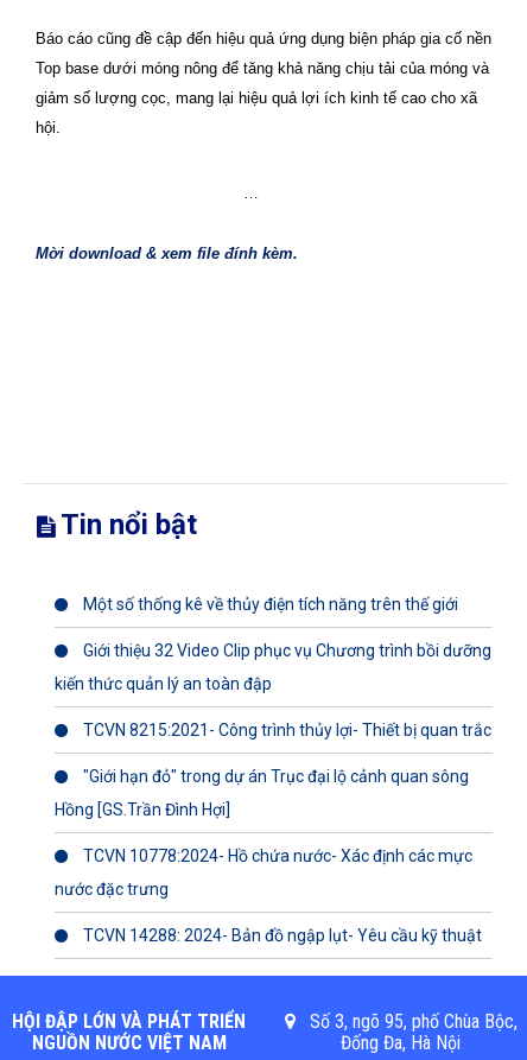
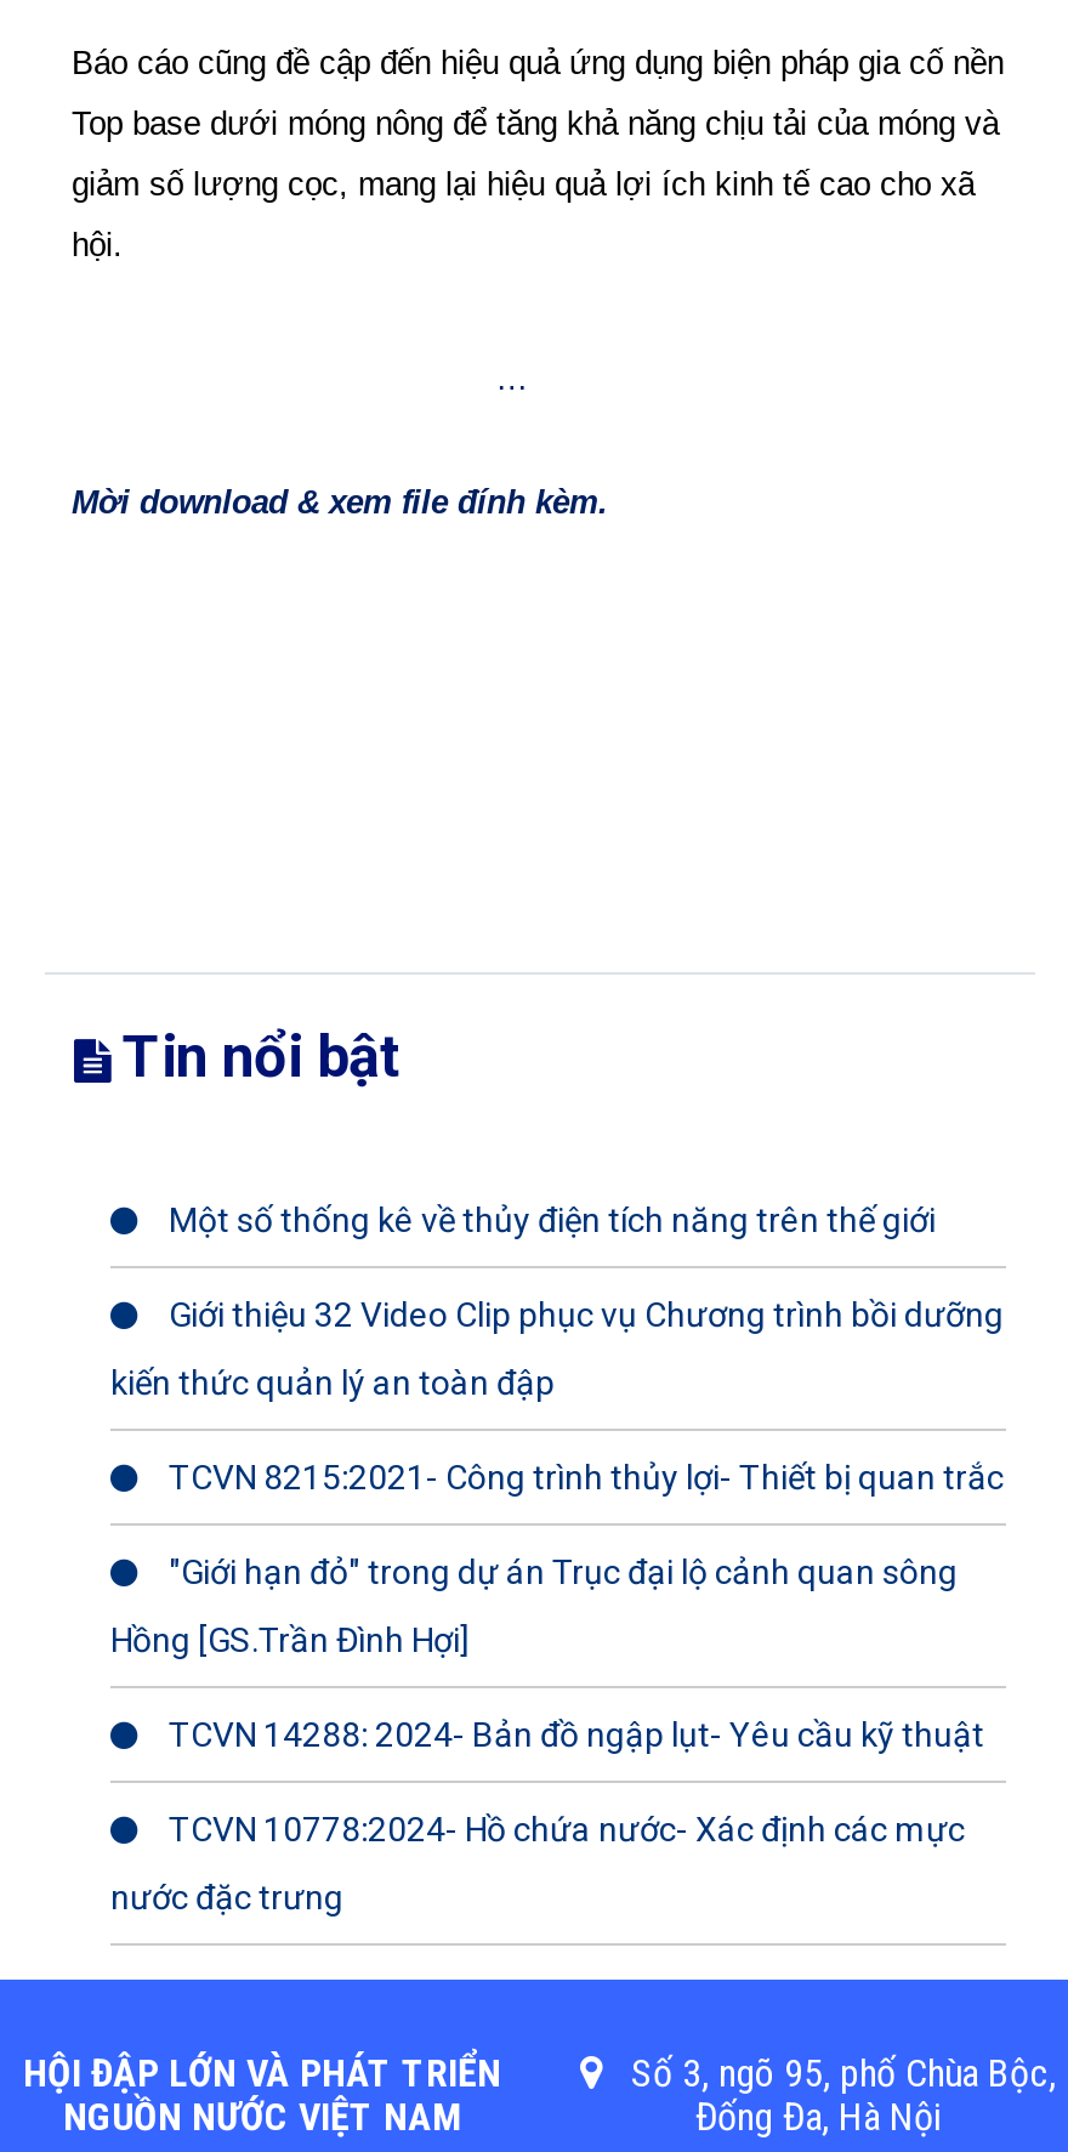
moved [55,846,472,899] -> [110,1810,965,1917]: TCVN 10778:2024- Hồ chứa nước- Xác định các mực | nước đặc trưng
moved [80,926,482,945] -> [161,1715,984,1754]: TCVN 14288: 2024- Bản đồ ngập lụt- Yêu cầu kỹ thuật

